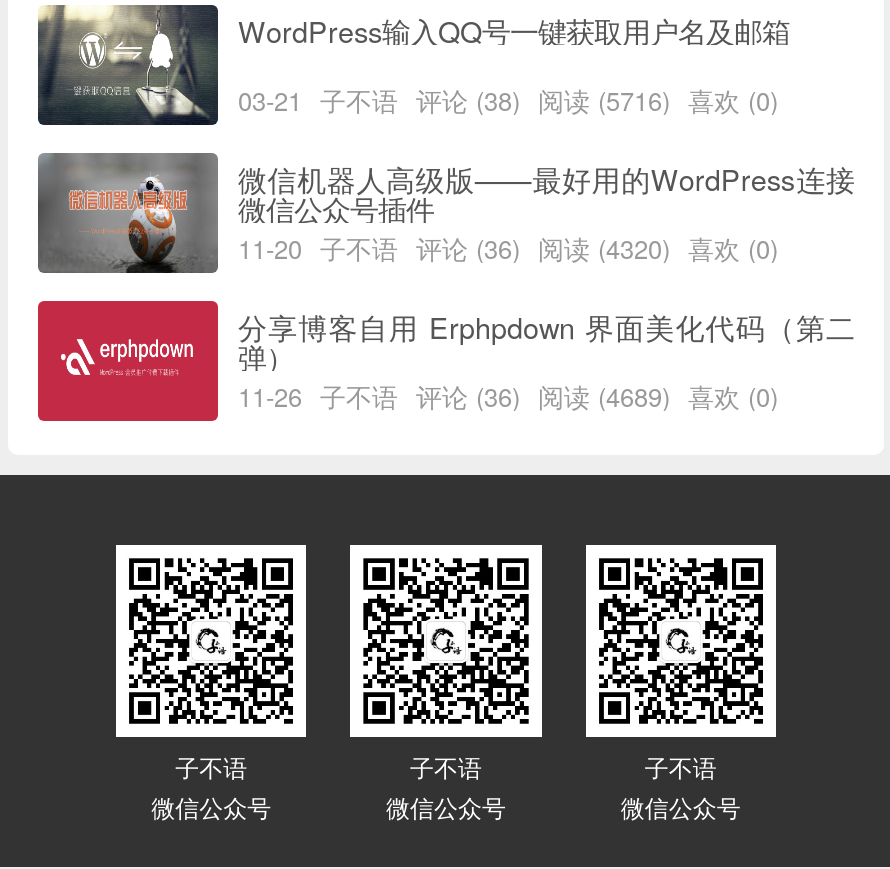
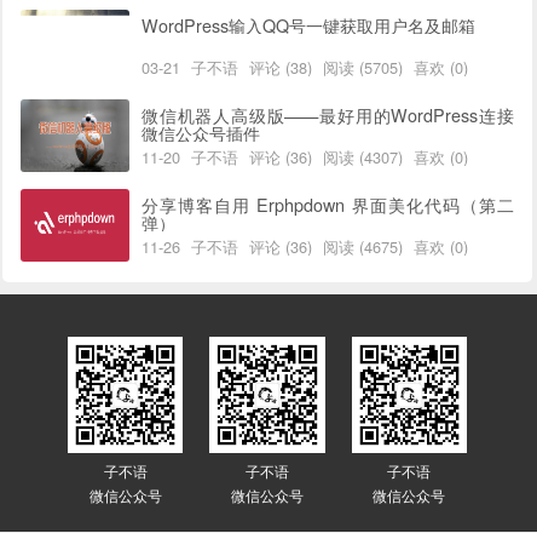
[36,13,220,127] [image] -> none
[238,81,778,119] 03-21 子不语 评论 (38) 阅读 (5716) 喜欢 (0) -> [142,56,468,79] 03-21 子不语 评论 (38) 阅读 (5705) 喜欢 (0)
[238,229,778,267] 11-20 子不语 评论 (36) 阅读 (4320) 喜欢 (0) -> [142,146,468,169] 11-20 子不语 评论 (36) 阅读 (4307) 喜欢 (0)
[238,377,778,415] 11-26 子不语 评论 (36) 阅读 (4689) 喜欢 (0) -> [142,235,468,258] 11-26 子不语 评论 (36) 阅读 (4675) 喜欢 (0)

